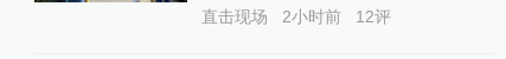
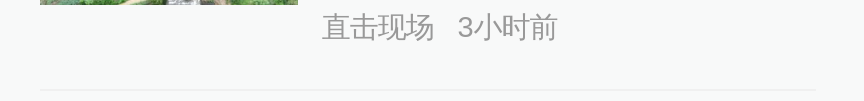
[282,7,391,26] 2小时前 | 12评 -> [458,12,558,44] 3小时前

